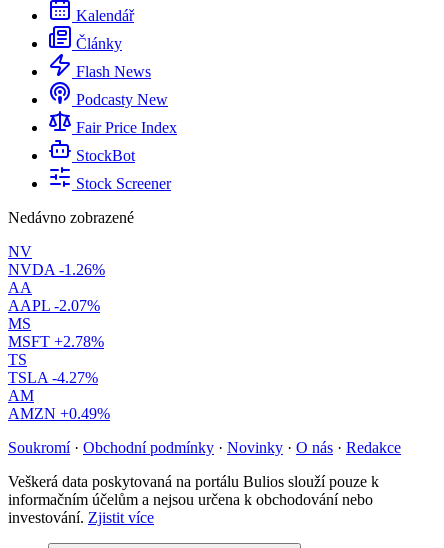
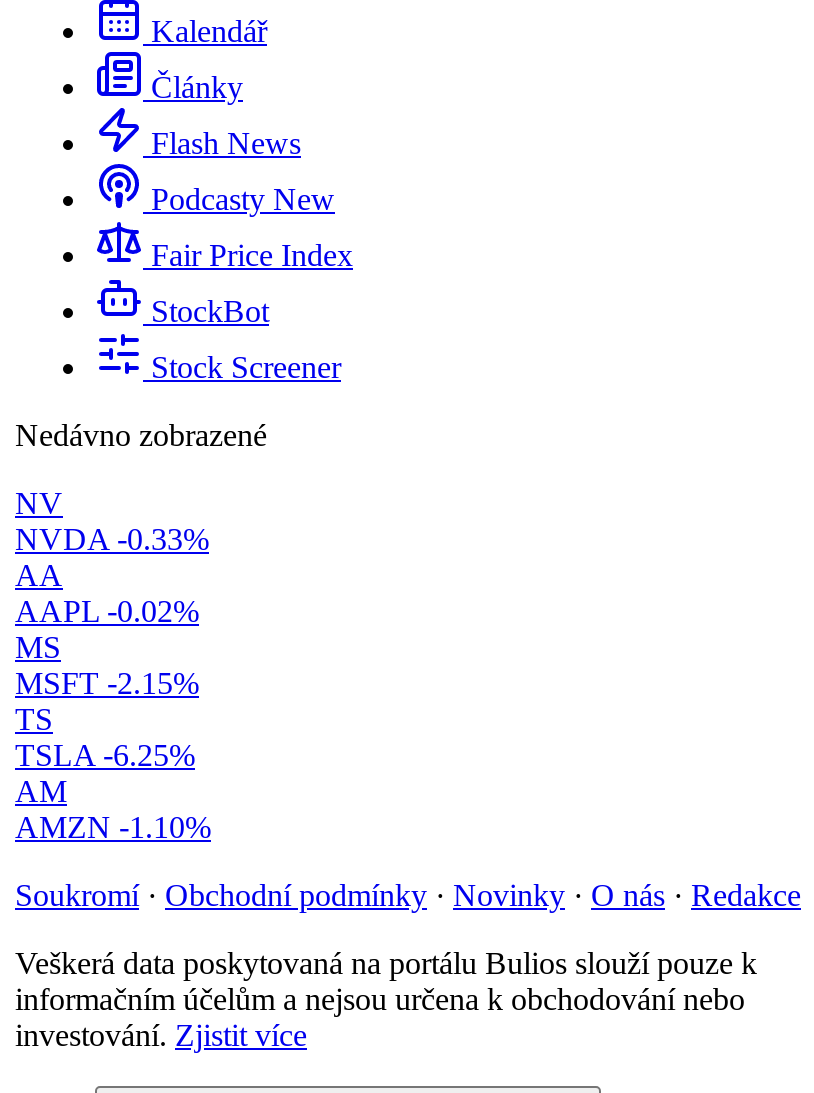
[8,261,105,278] NVDA -1.26% -> [15,522,209,556] NVDA -0.33%
[8,297,100,314] AAPL -2.07% -> [15,594,199,628] AAPL -0.02%
[8,333,104,350] MSFT +2.78% -> [15,666,199,700] MSFT -2.15%
[8,369,98,386] TSLA -4.27% -> [15,738,195,772] TSLA -6.25%
[8,405,110,422] AMZN +0.49% -> [15,810,211,844] AMZN -1.10%

